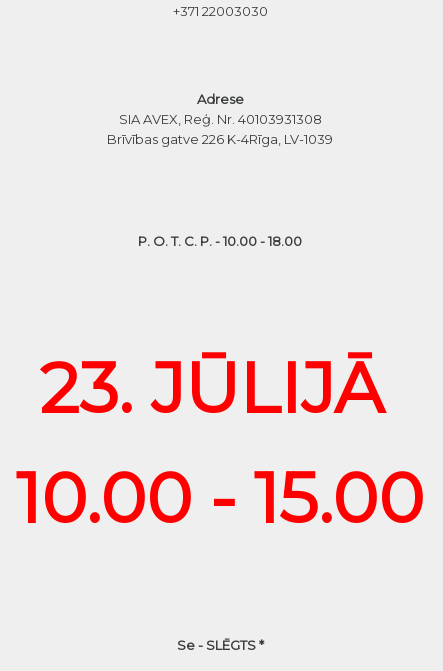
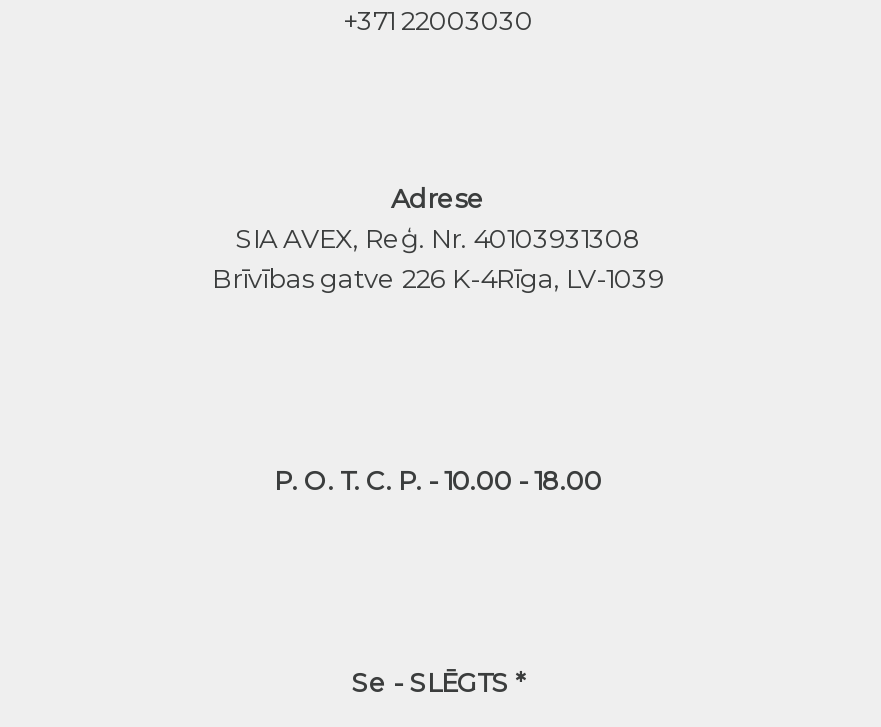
[16,346,424,540] 23. JŪLIJĀ | 10.00 - 15.00 -> none

